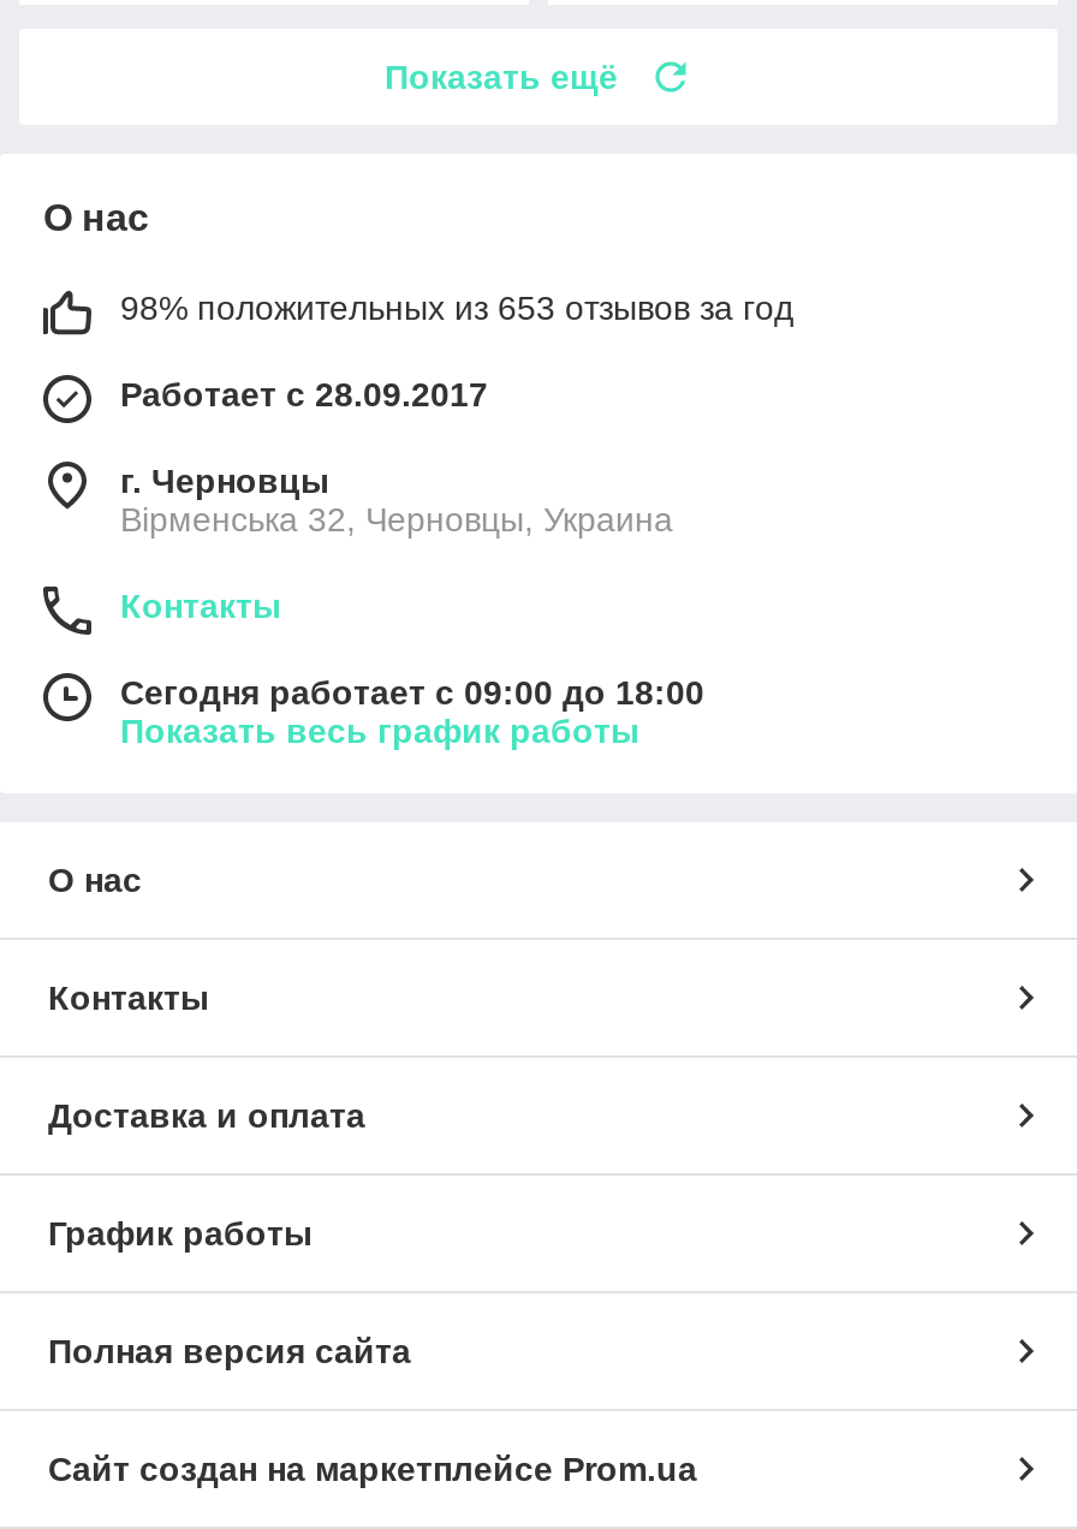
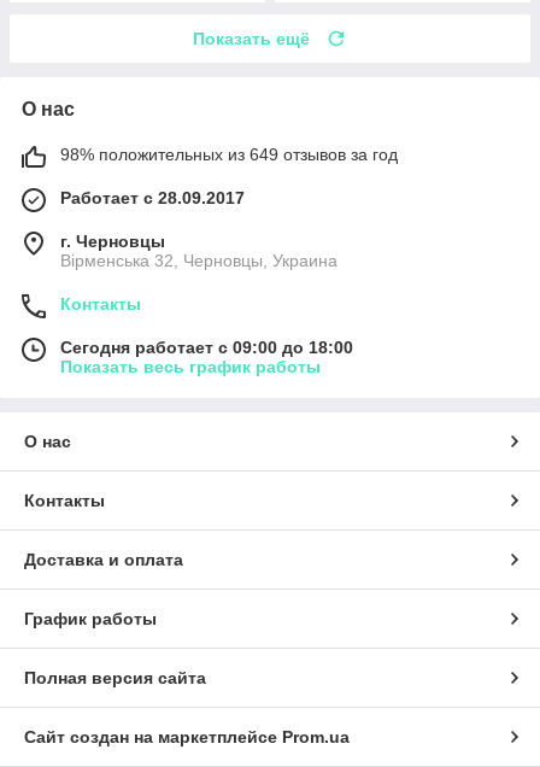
[120,288,793,326] 98% положительных из 653 отзывов за год -> [60,144,398,164] 98% положительных из 649 отзывов за год

